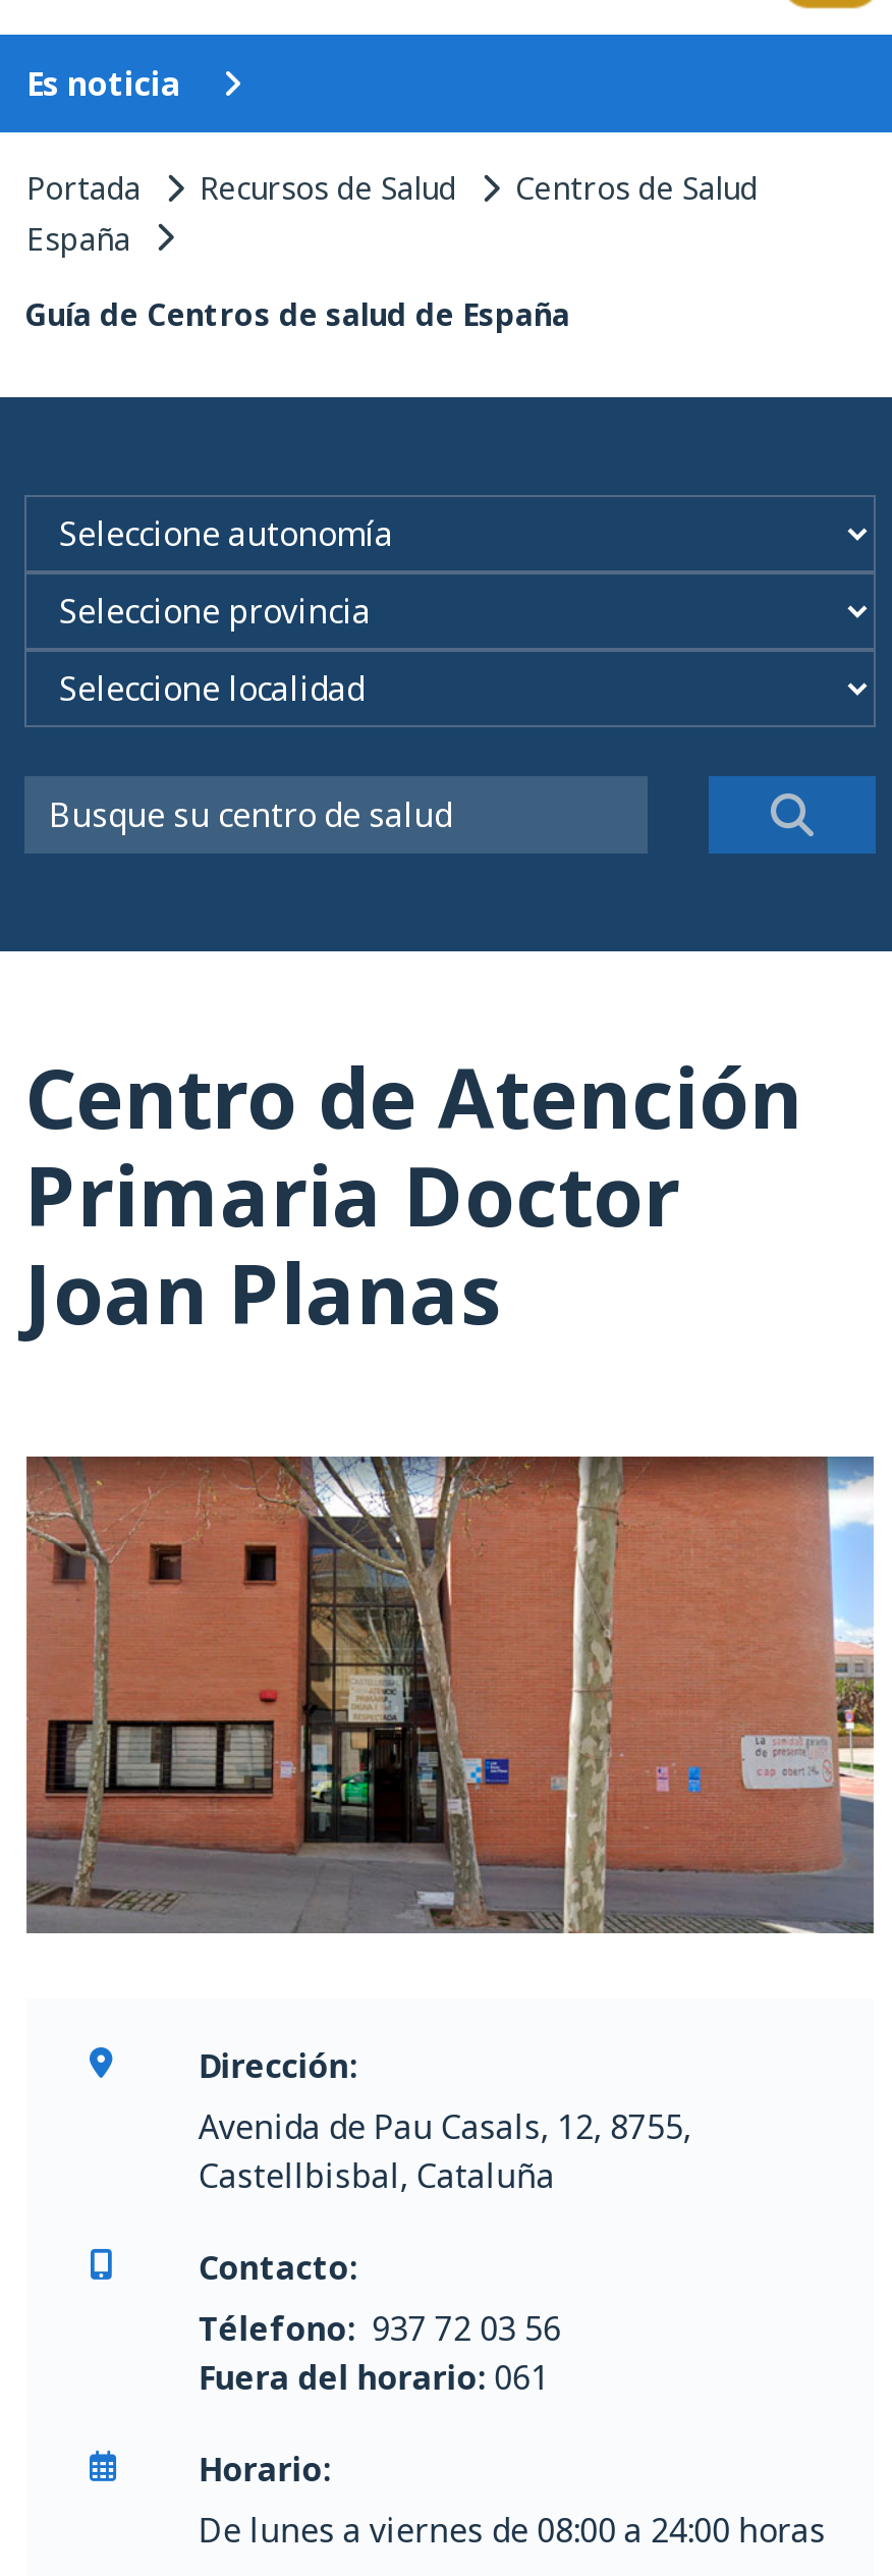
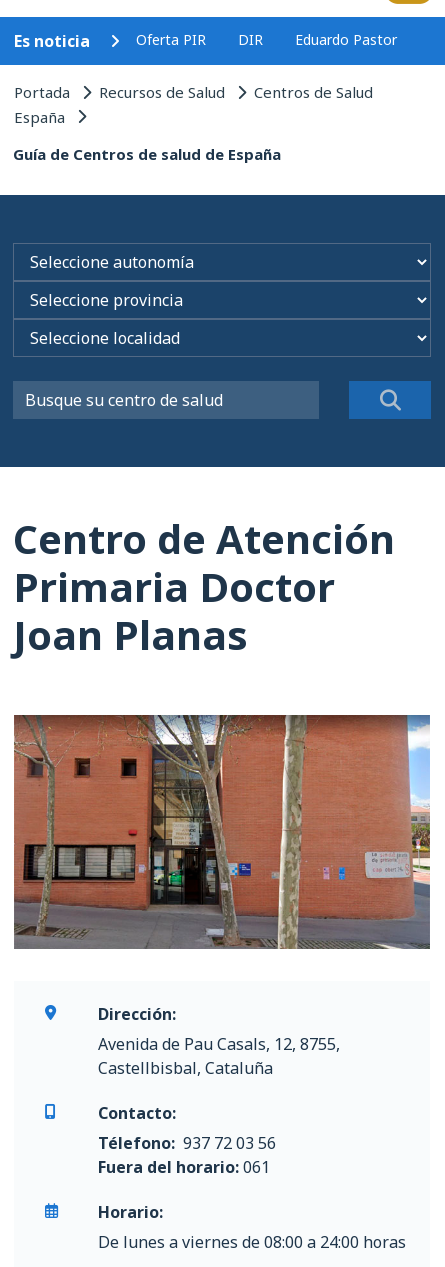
none -> [136,30,397,49] Oferta PIR | DIR | Eduardo Pastor

